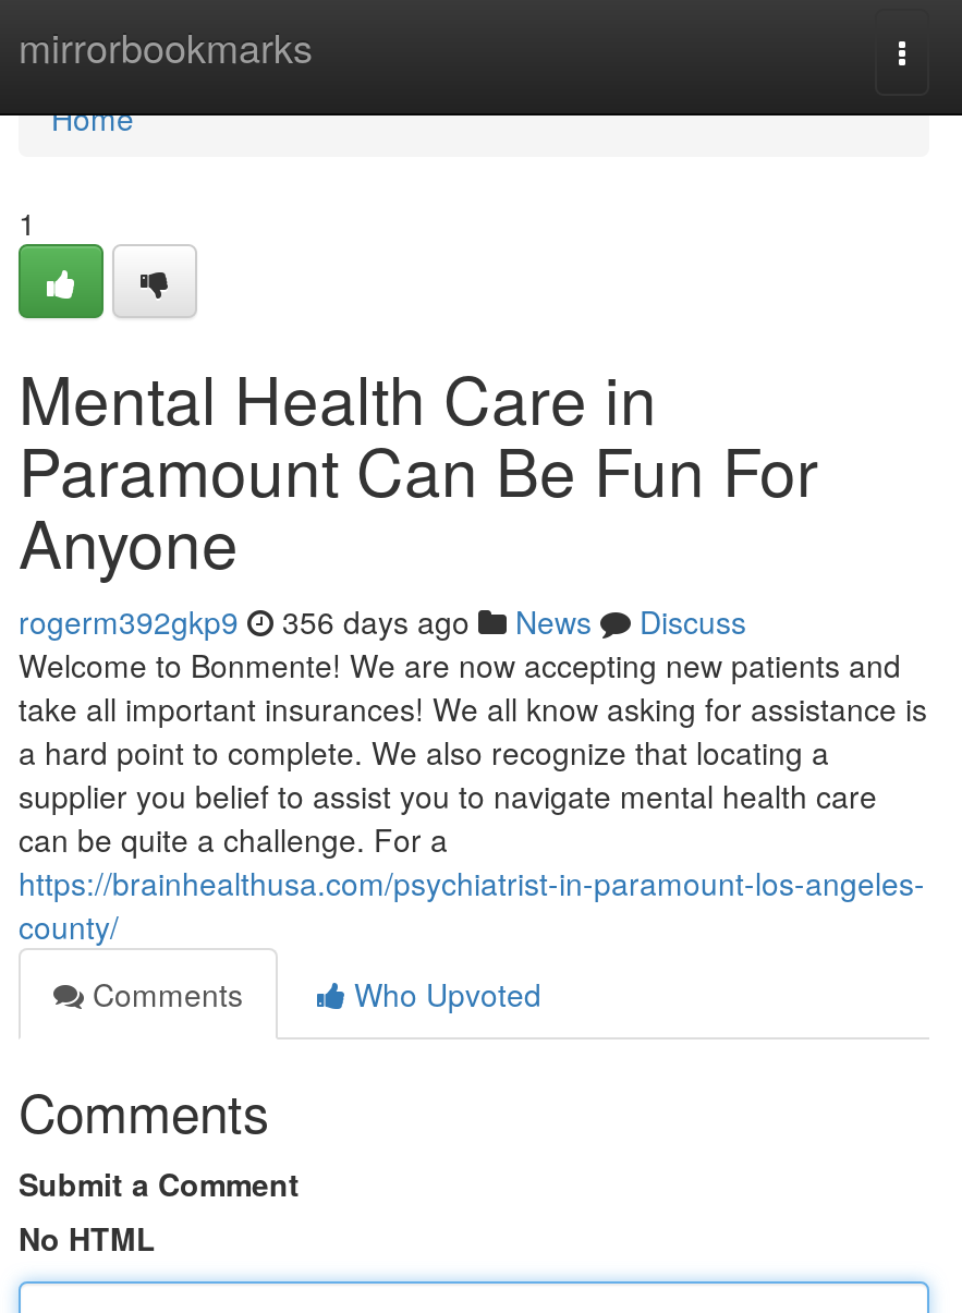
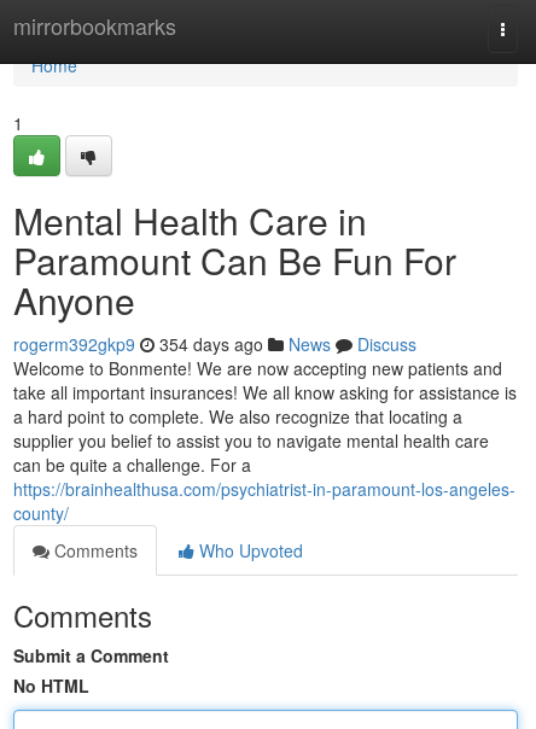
[19,599,746,643] rogerm392gkp9 356 days ago News Discuss -> [13,332,416,356] rogerm392gkp9 354 days ago News Discuss

